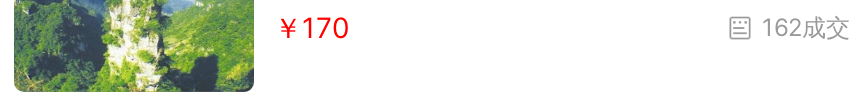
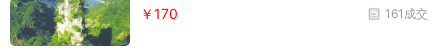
[762,11,850,41] 162成交 -> [385,6,428,21] 161成交

